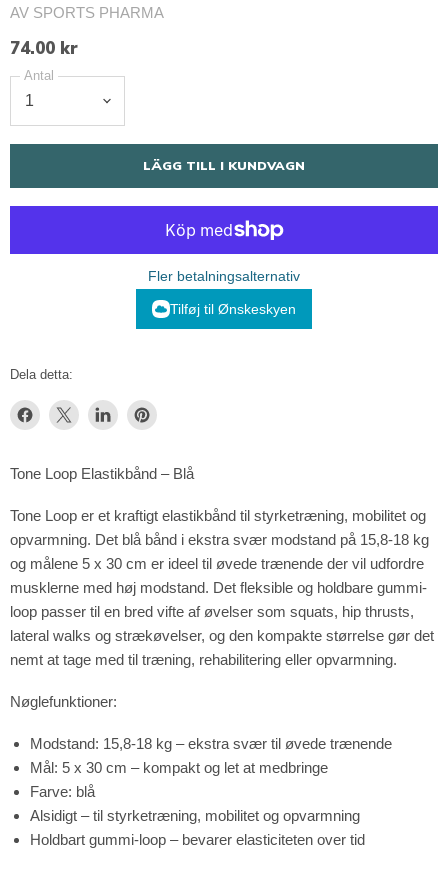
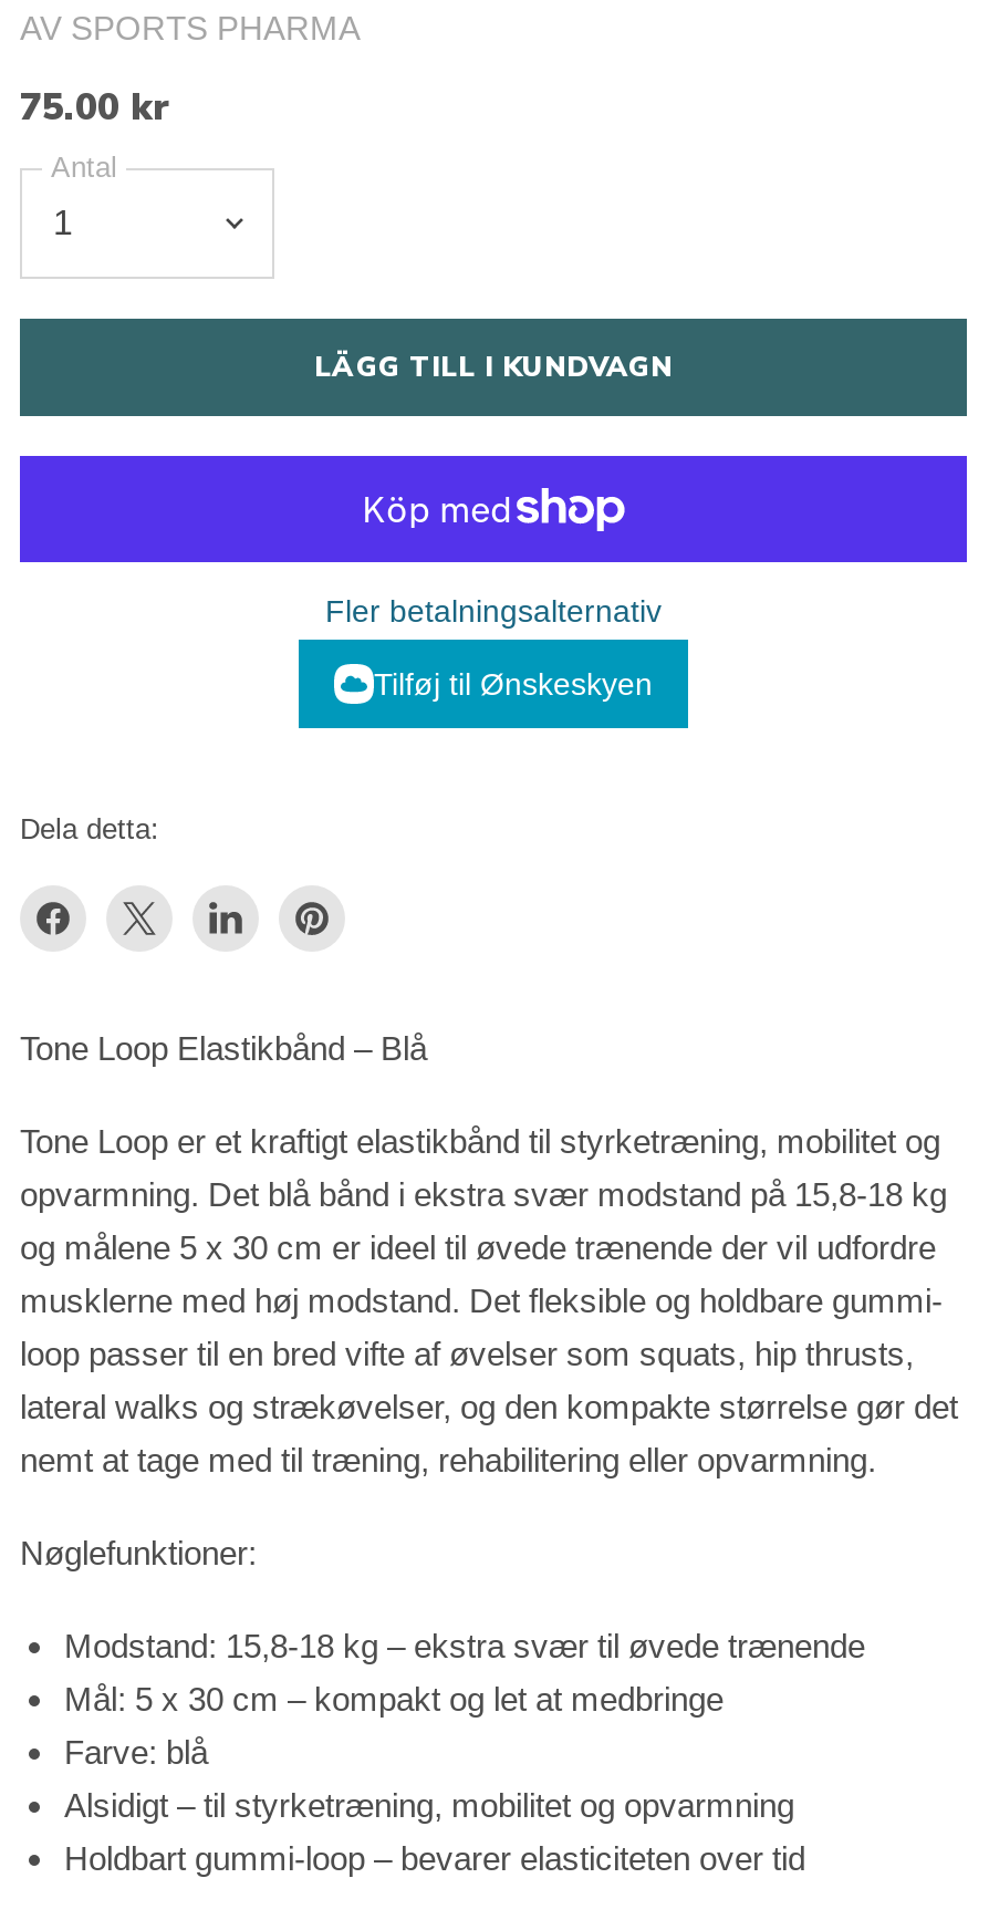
[10,36,78,59] 74.00 kr -> [20,81,170,132] 75.00 kr

